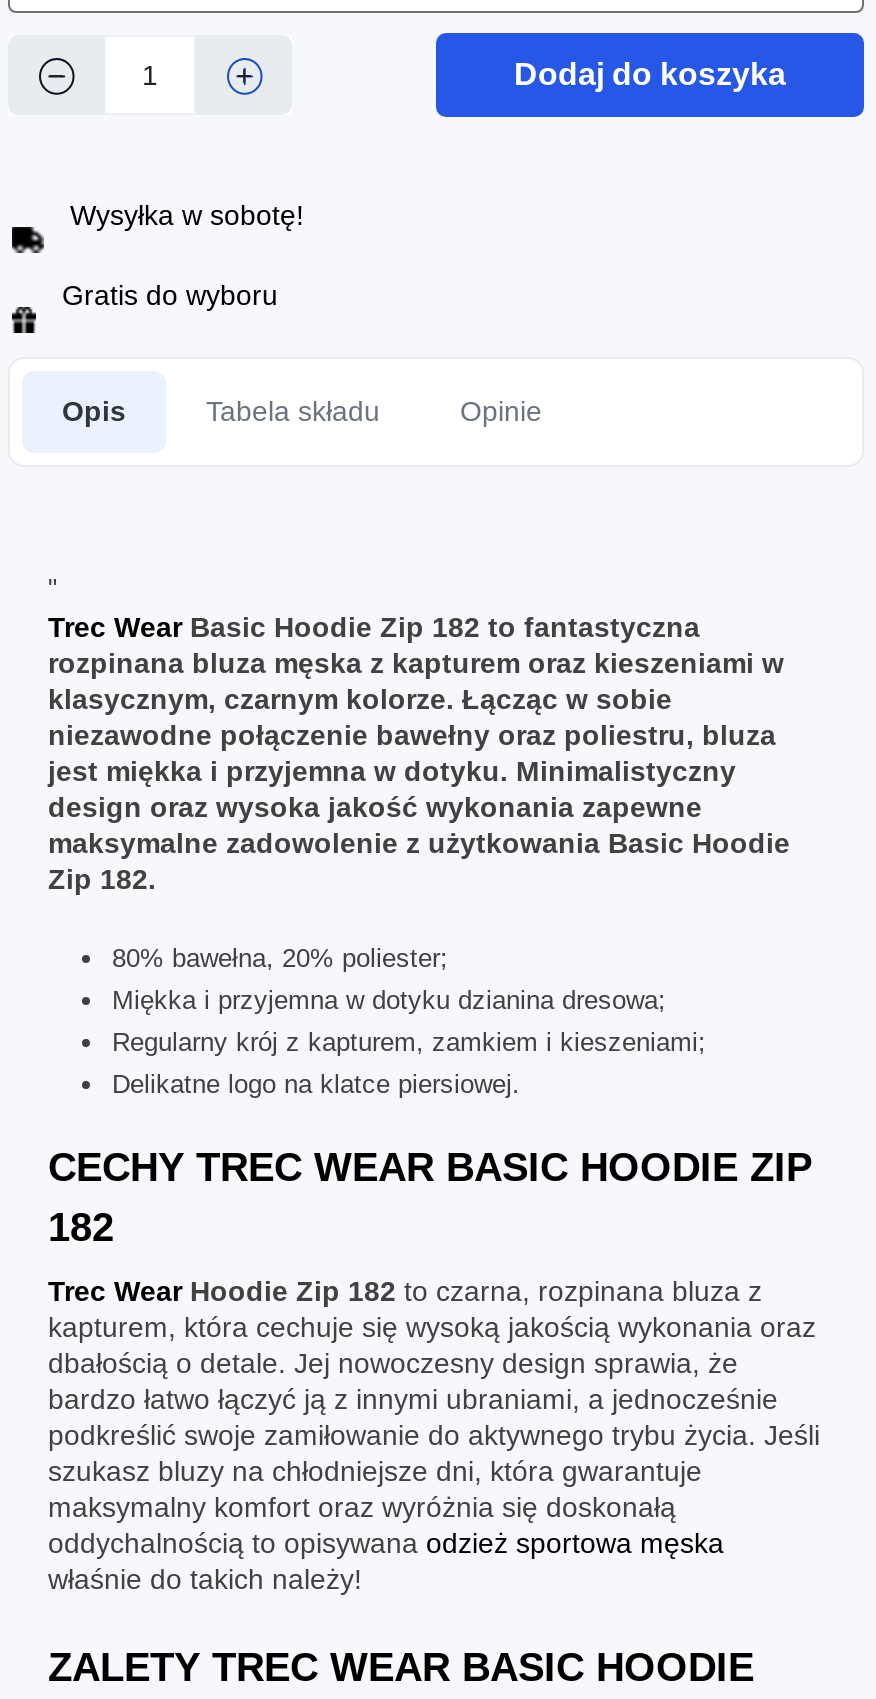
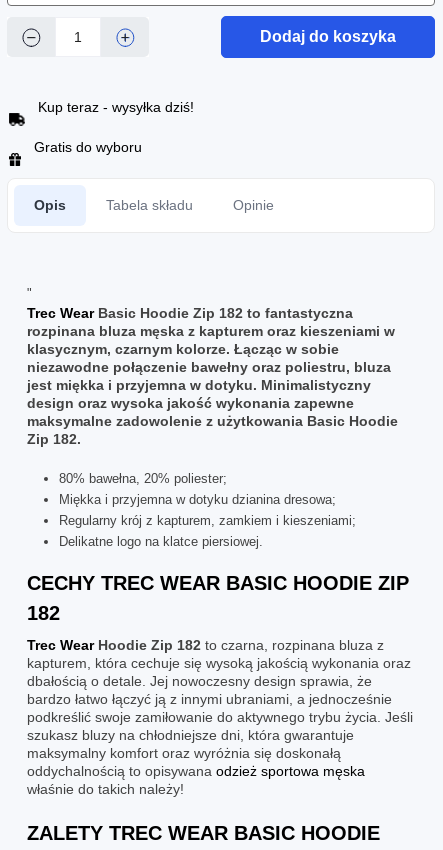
[70,200,304,232] Wysyłka w sobotę! -> [38,99,194,115] Kup teraz - wysyłka dziś!

